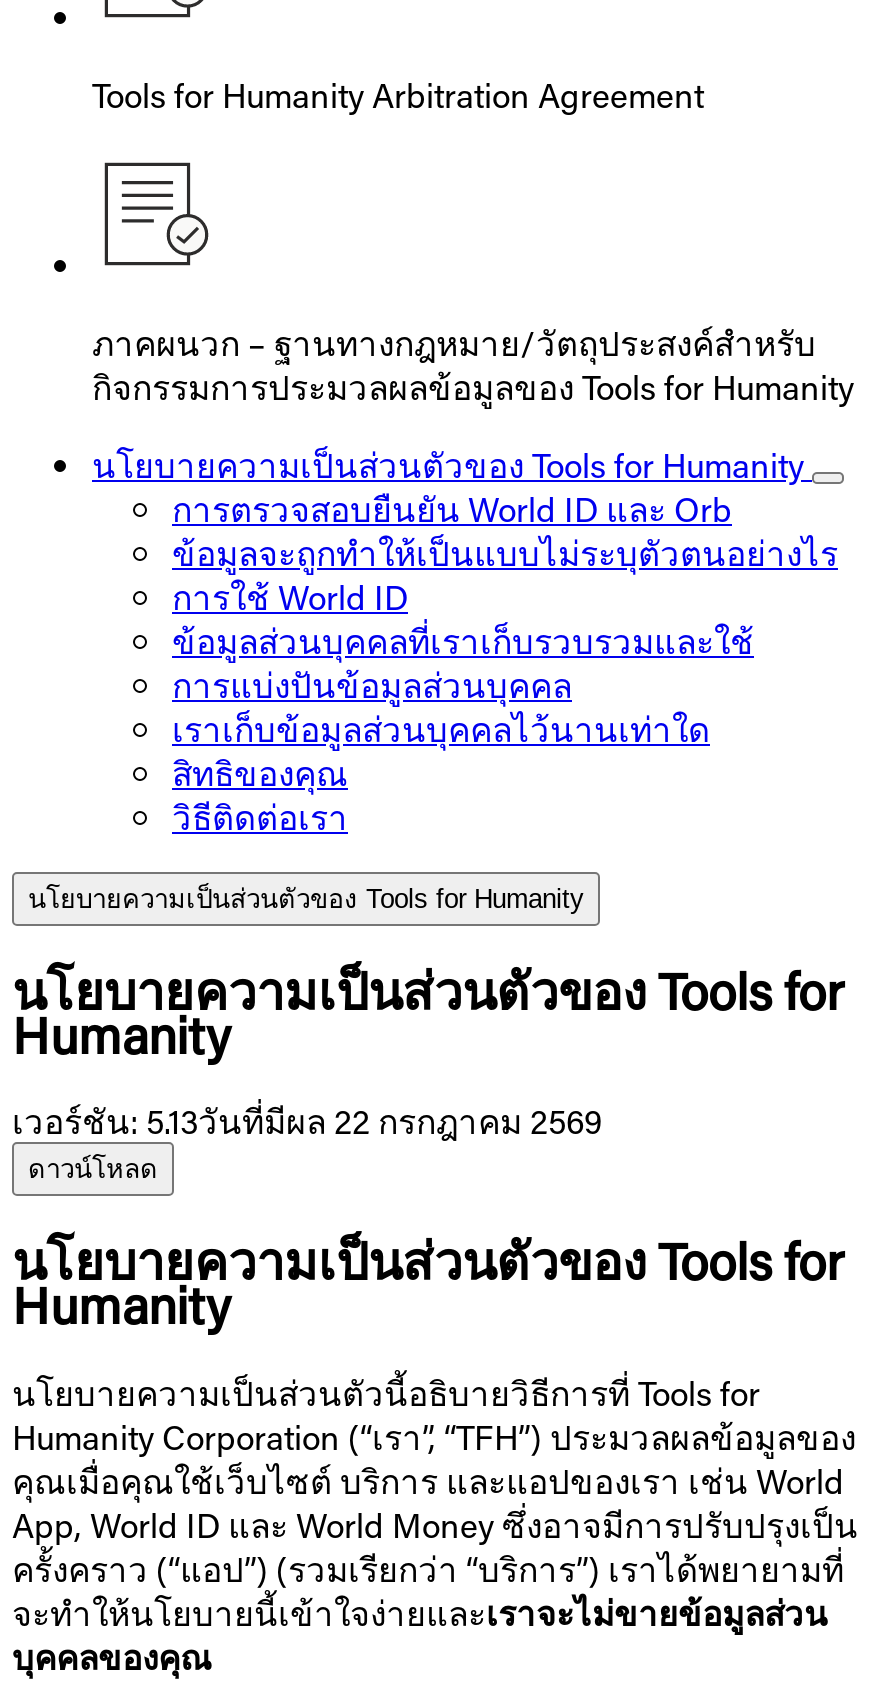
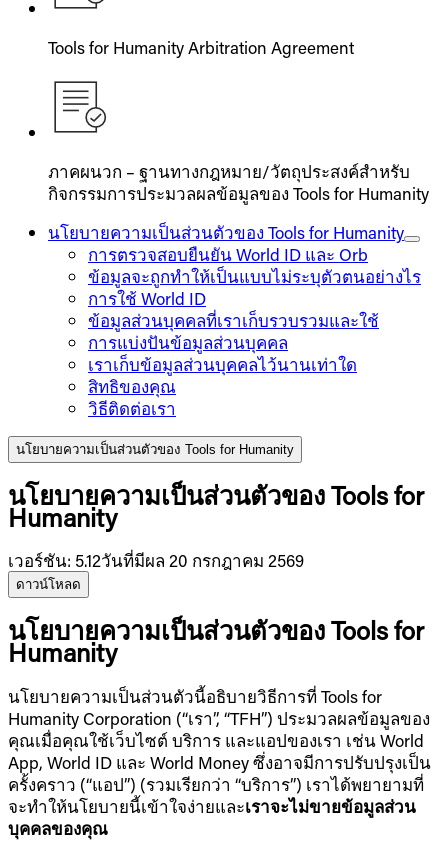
[12,1099,602,1143] เวอร์ชัน: 5.13วันที่มีผล 22 กรกฎาคม 2569 -> [8,549,304,571] เวอร์ชัน: 5.12วันที่มีผล 20 กรกฎาคม 2569

